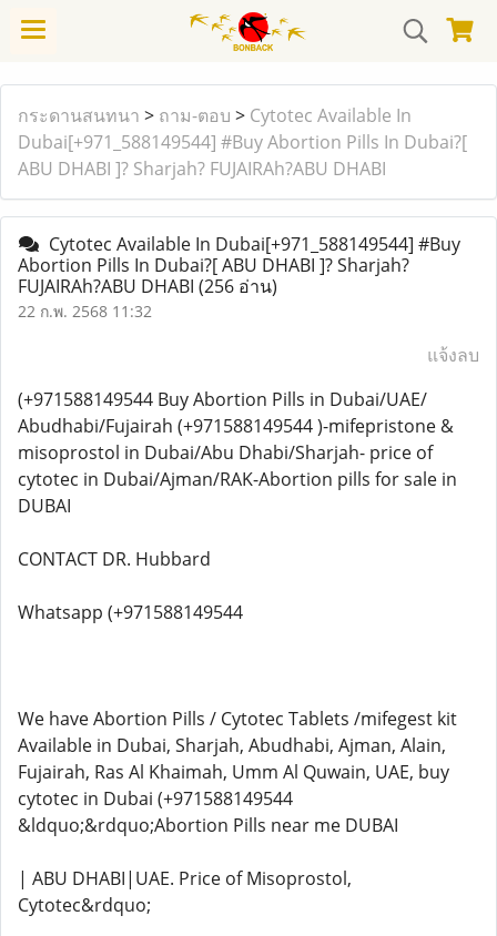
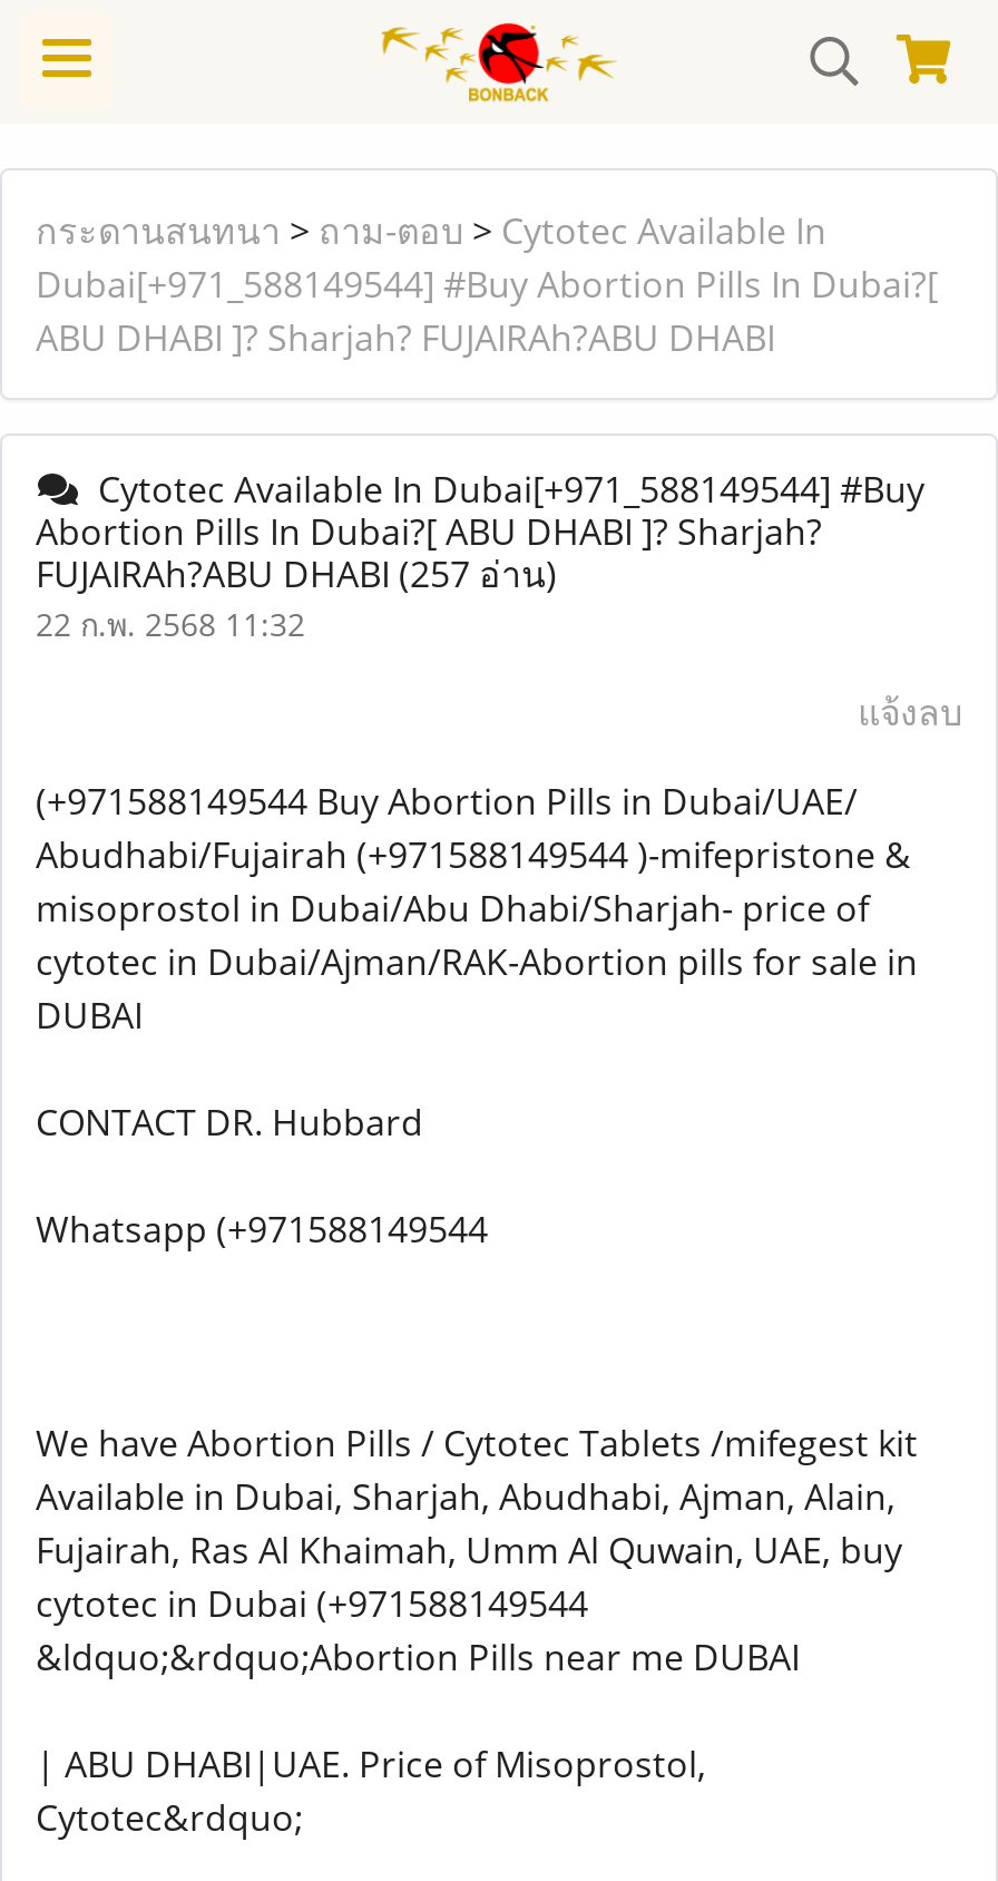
[18,274,277,298] FUJAIRAh?ABU DHABI (256 อ่าน) -> [36,549,557,598] FUJAIRAh?ABU DHABI (257 อ่าน)

